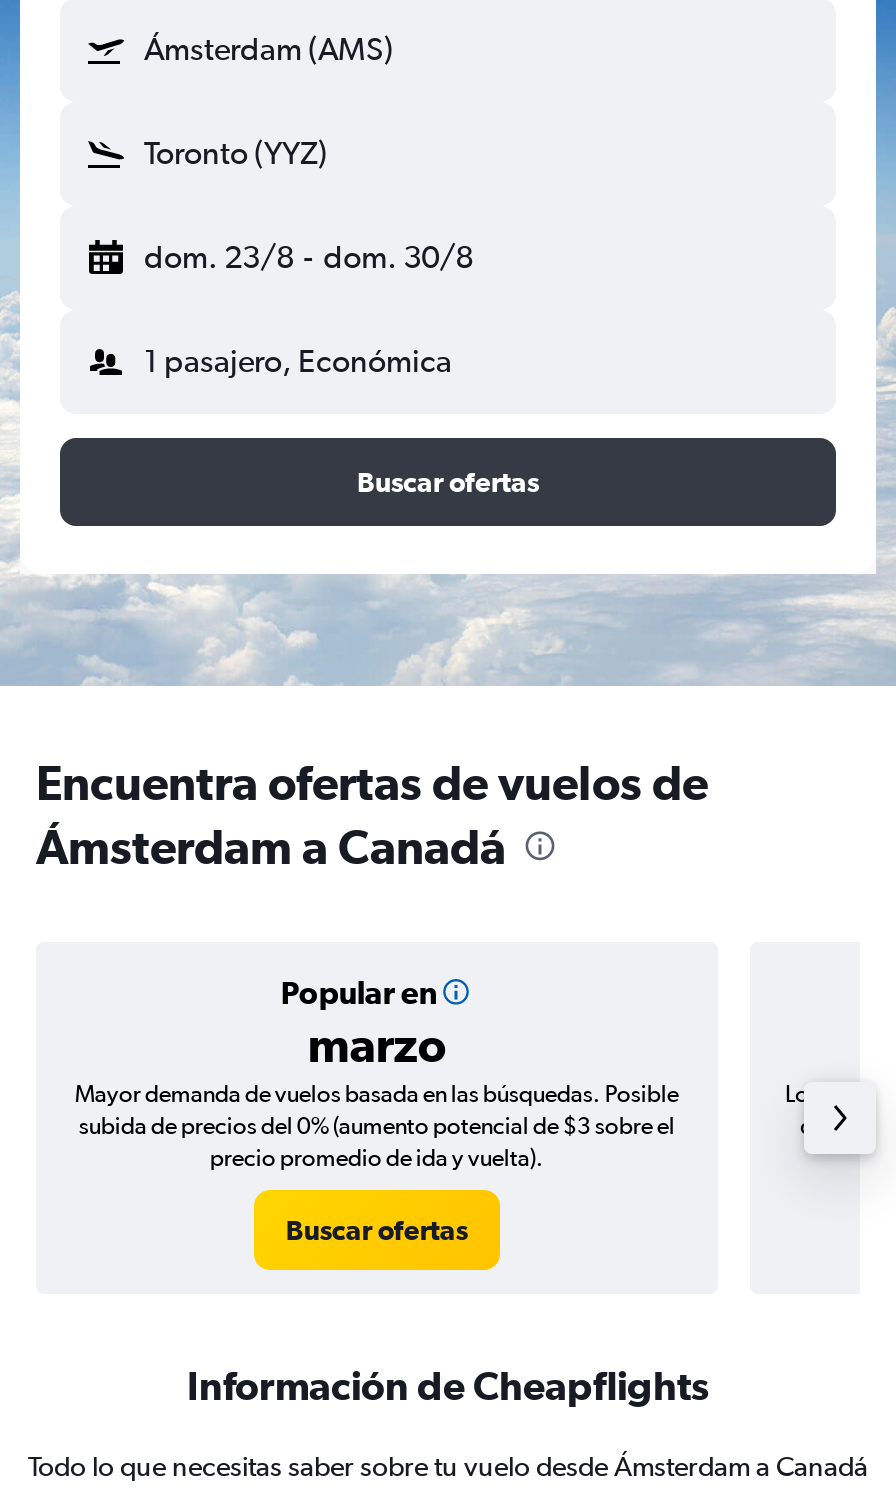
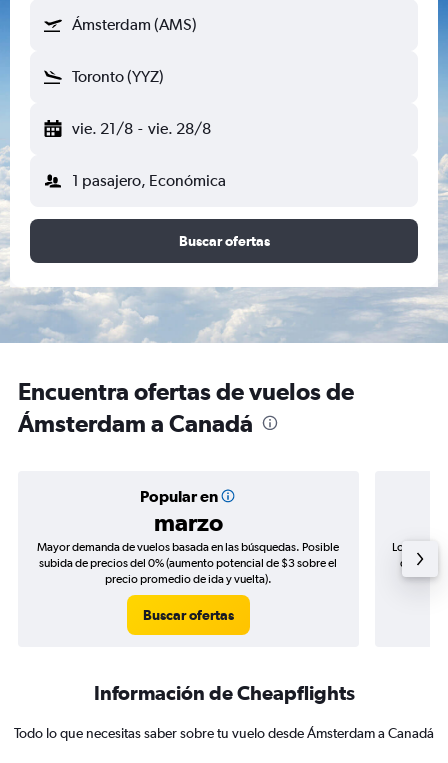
[144,238,473,276] dom. 23/8 - dom. 30/8 -> [72,119,211,138] vie. 21/8 - vie. 28/8

